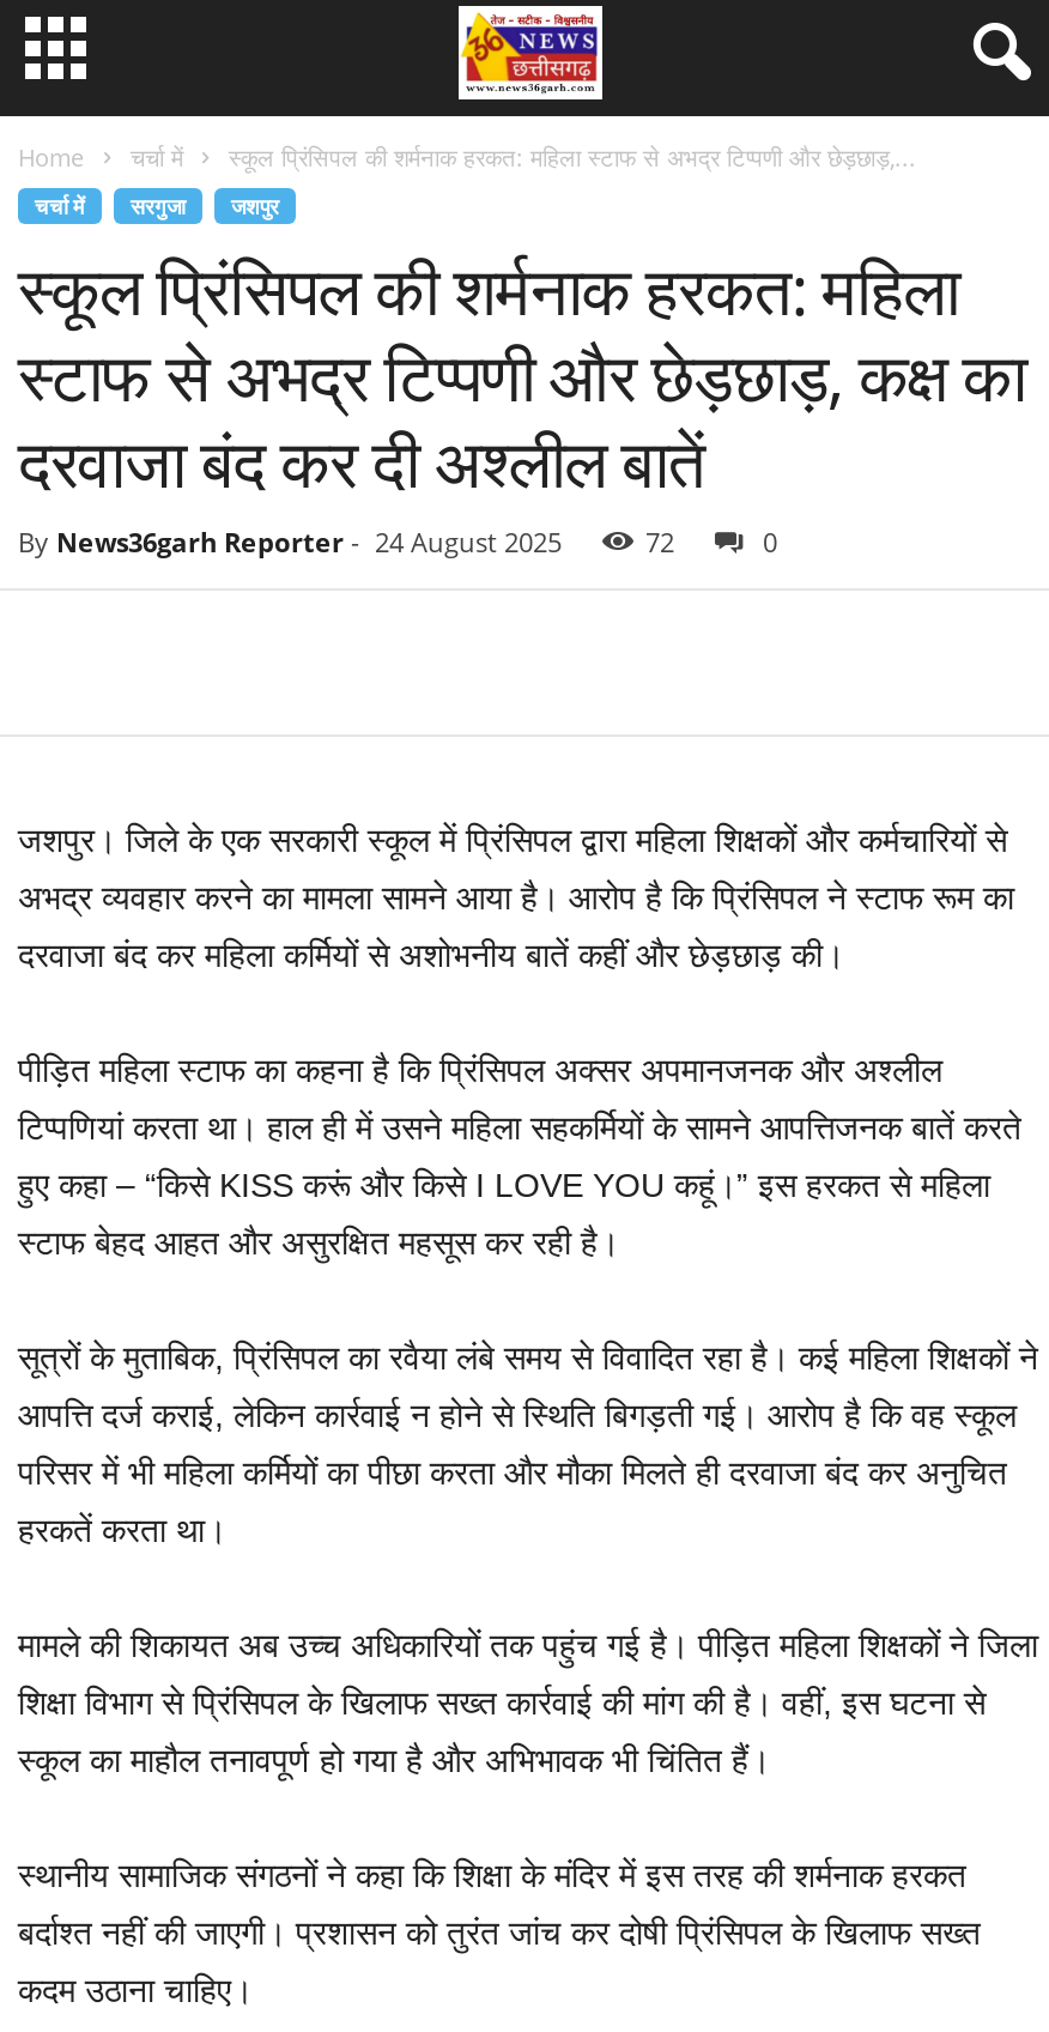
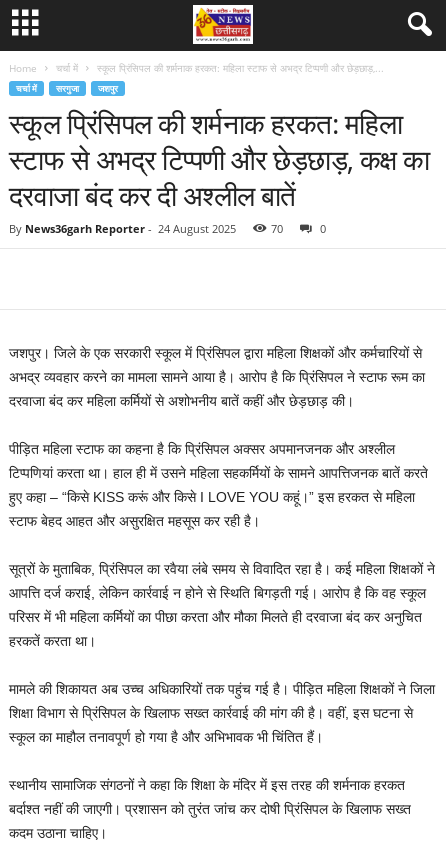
[645,524,674,560] 72 -> [271,221,283,236] 70

